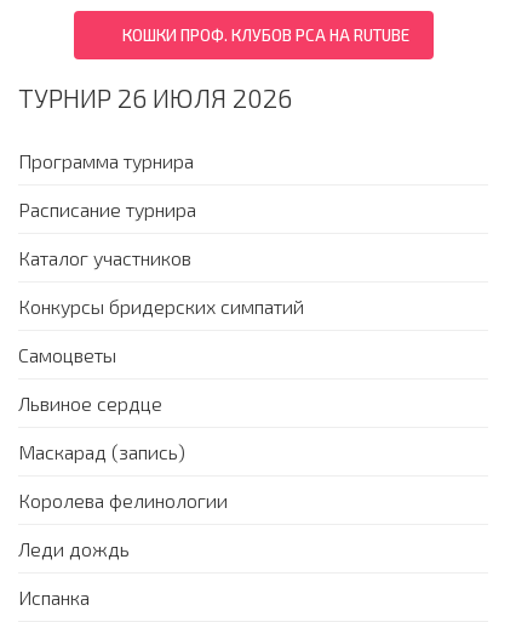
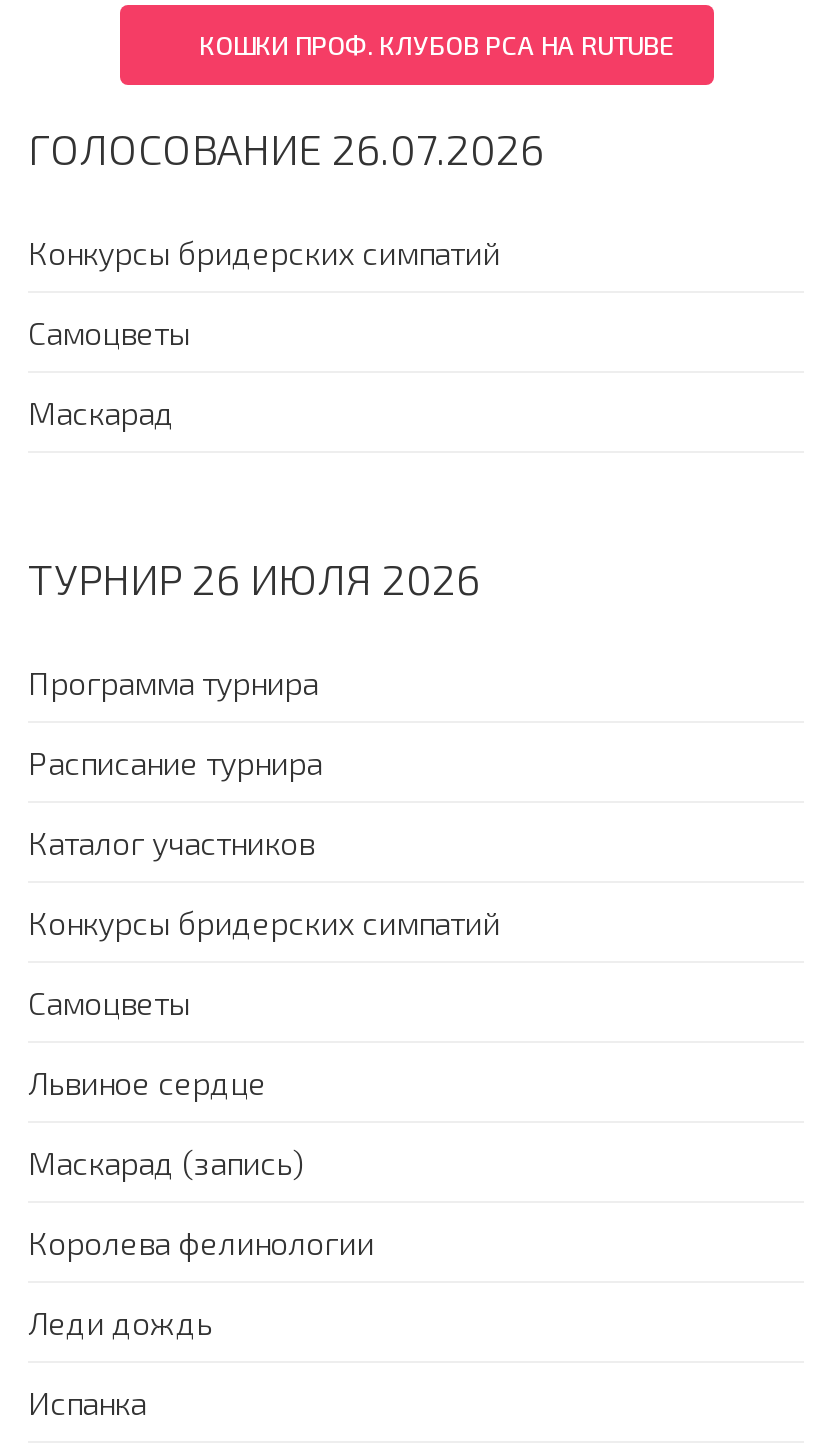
none -> [28,123,544,431] ГОЛОСОВАНИЕ 26.07.2026 | Конкурсы бридерских симпатий | Самоцветы | Маскарад

